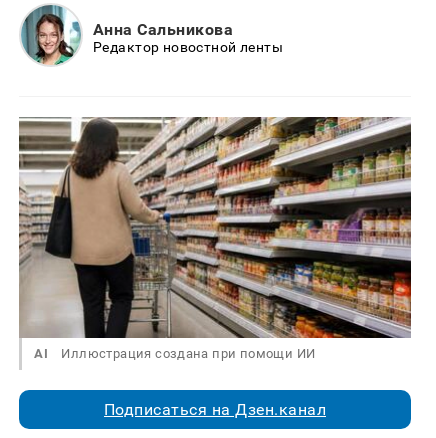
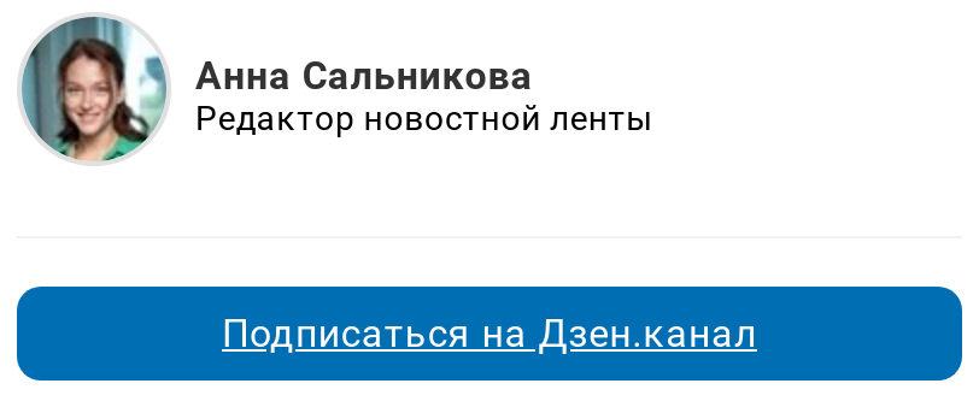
[18,116,412,367] [image] | AI | Иллюстрация создана при помощи ИИ -> none

